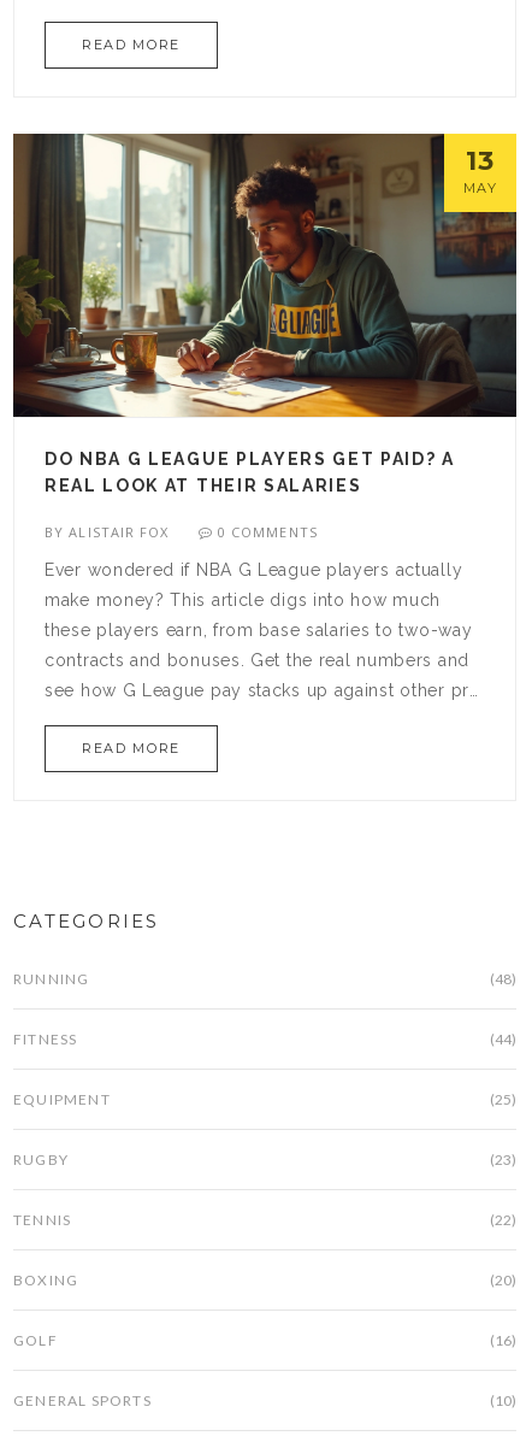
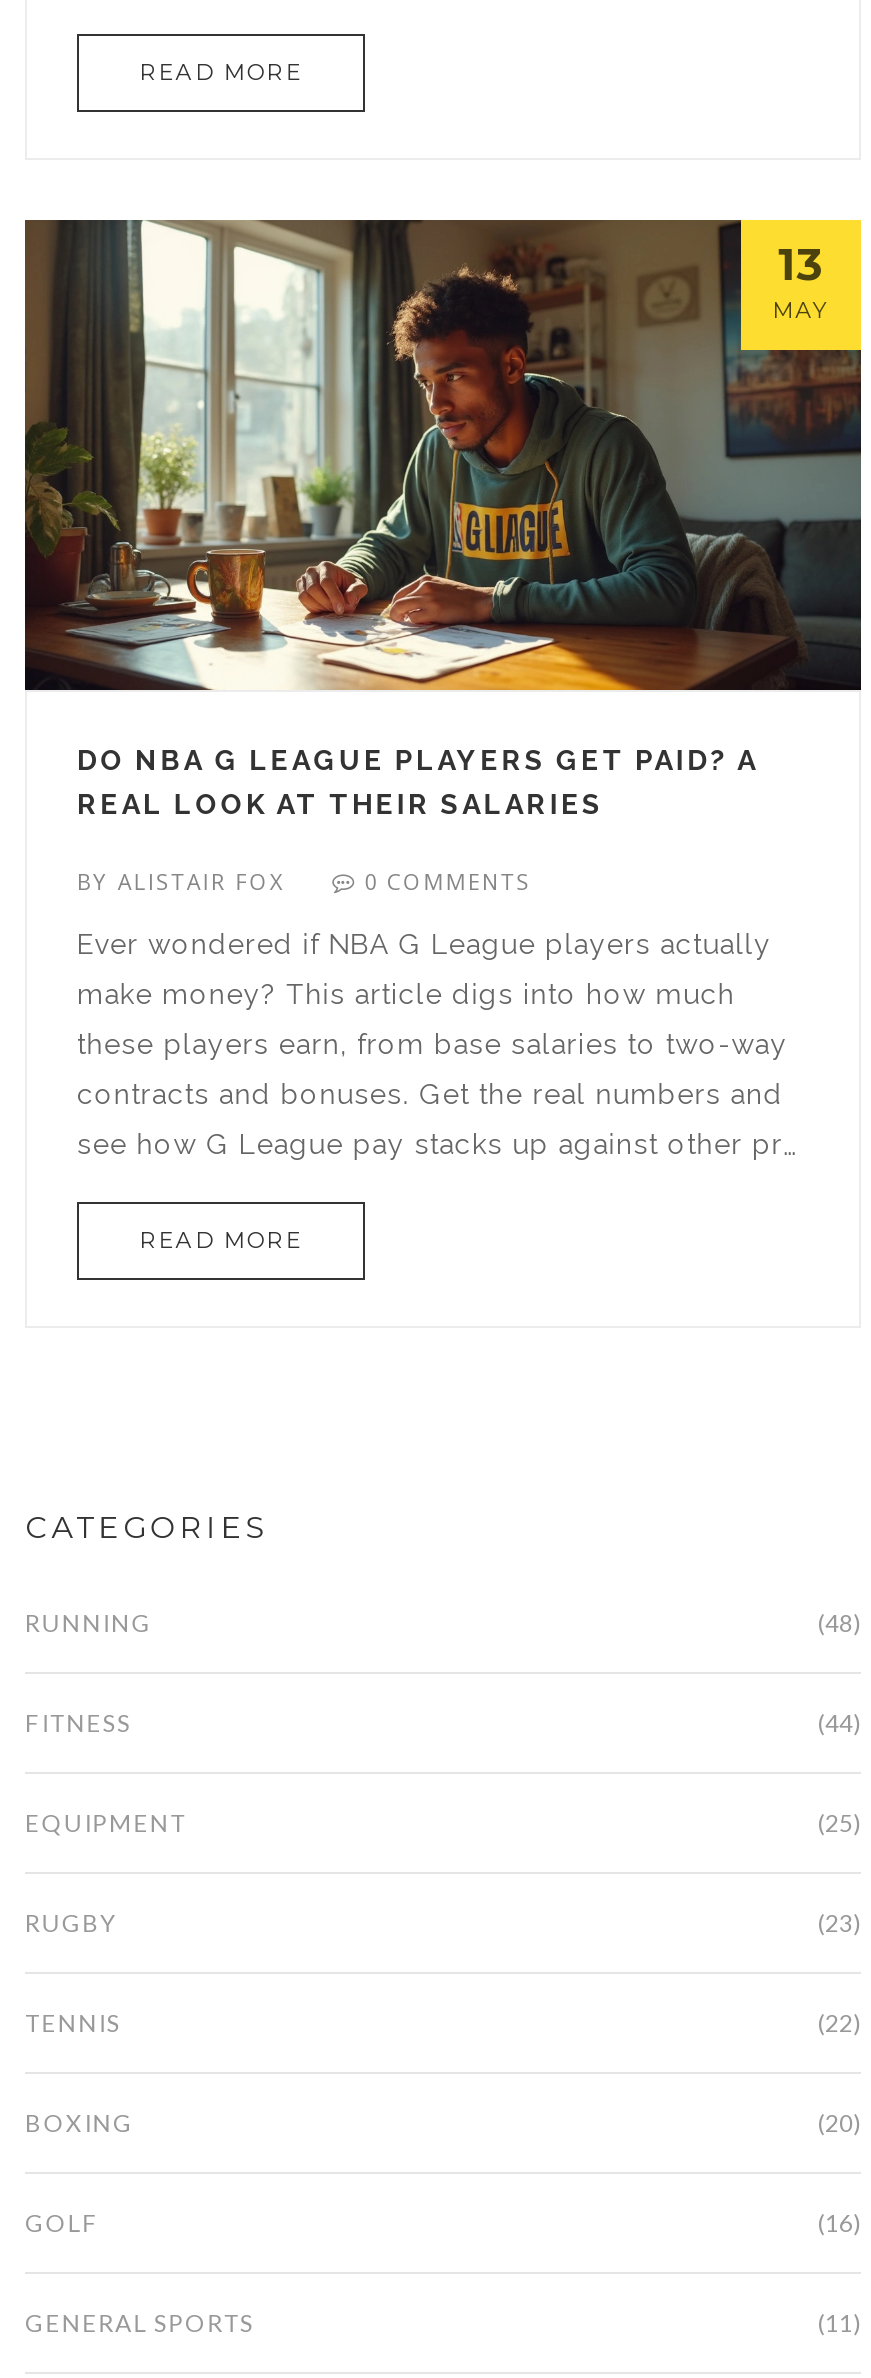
[490,1392,516,1410] (10) -> [817,2309,861,2339] (11)

